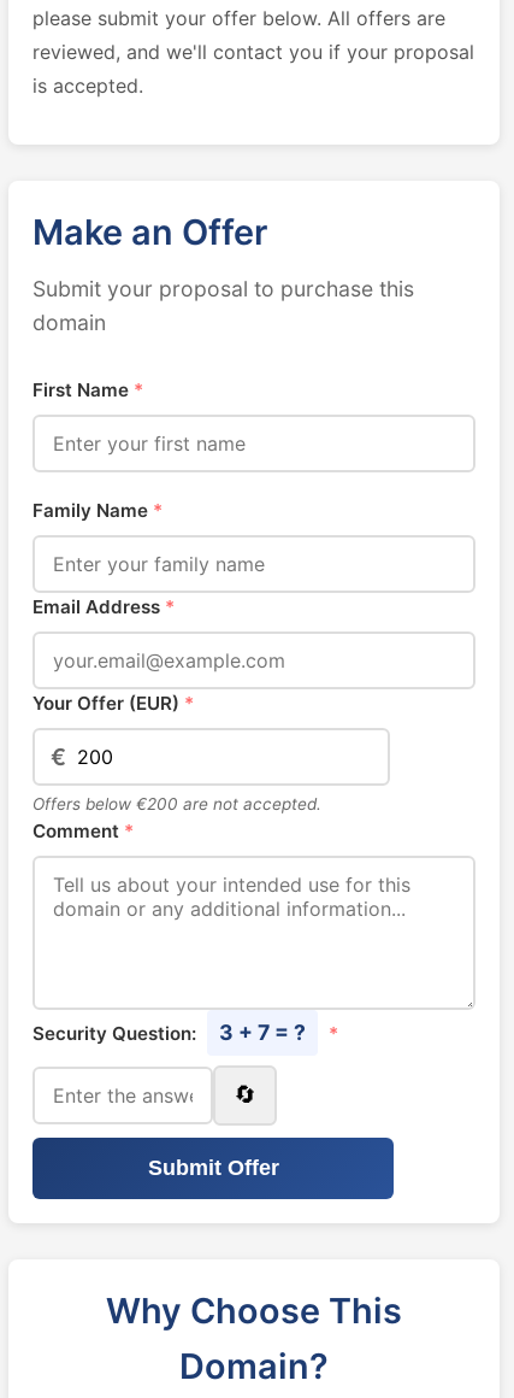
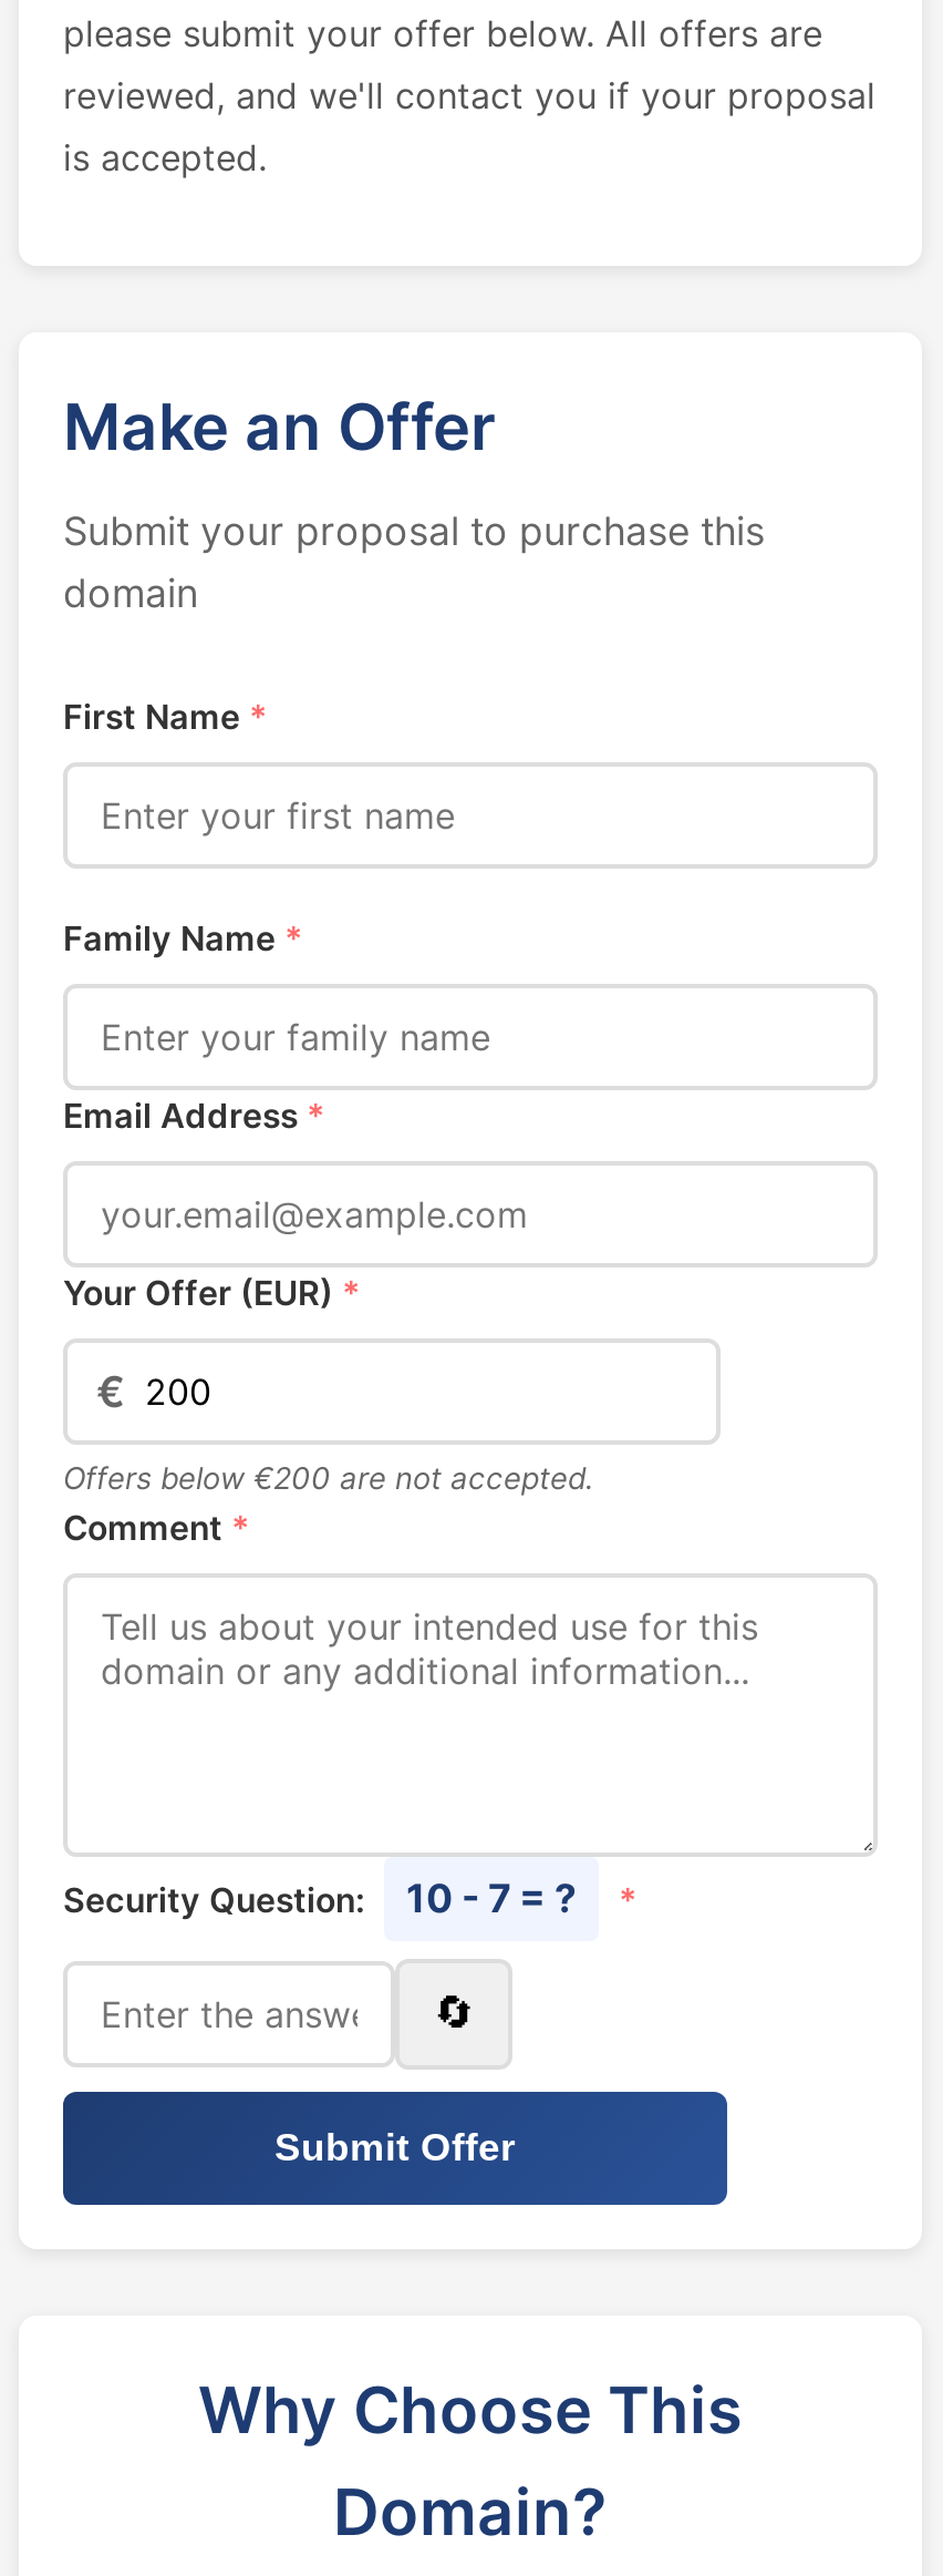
[219,1020,306,1045] 3 + 7 = ? -> [406,1875,577,1921] 10 - 7 = ?

